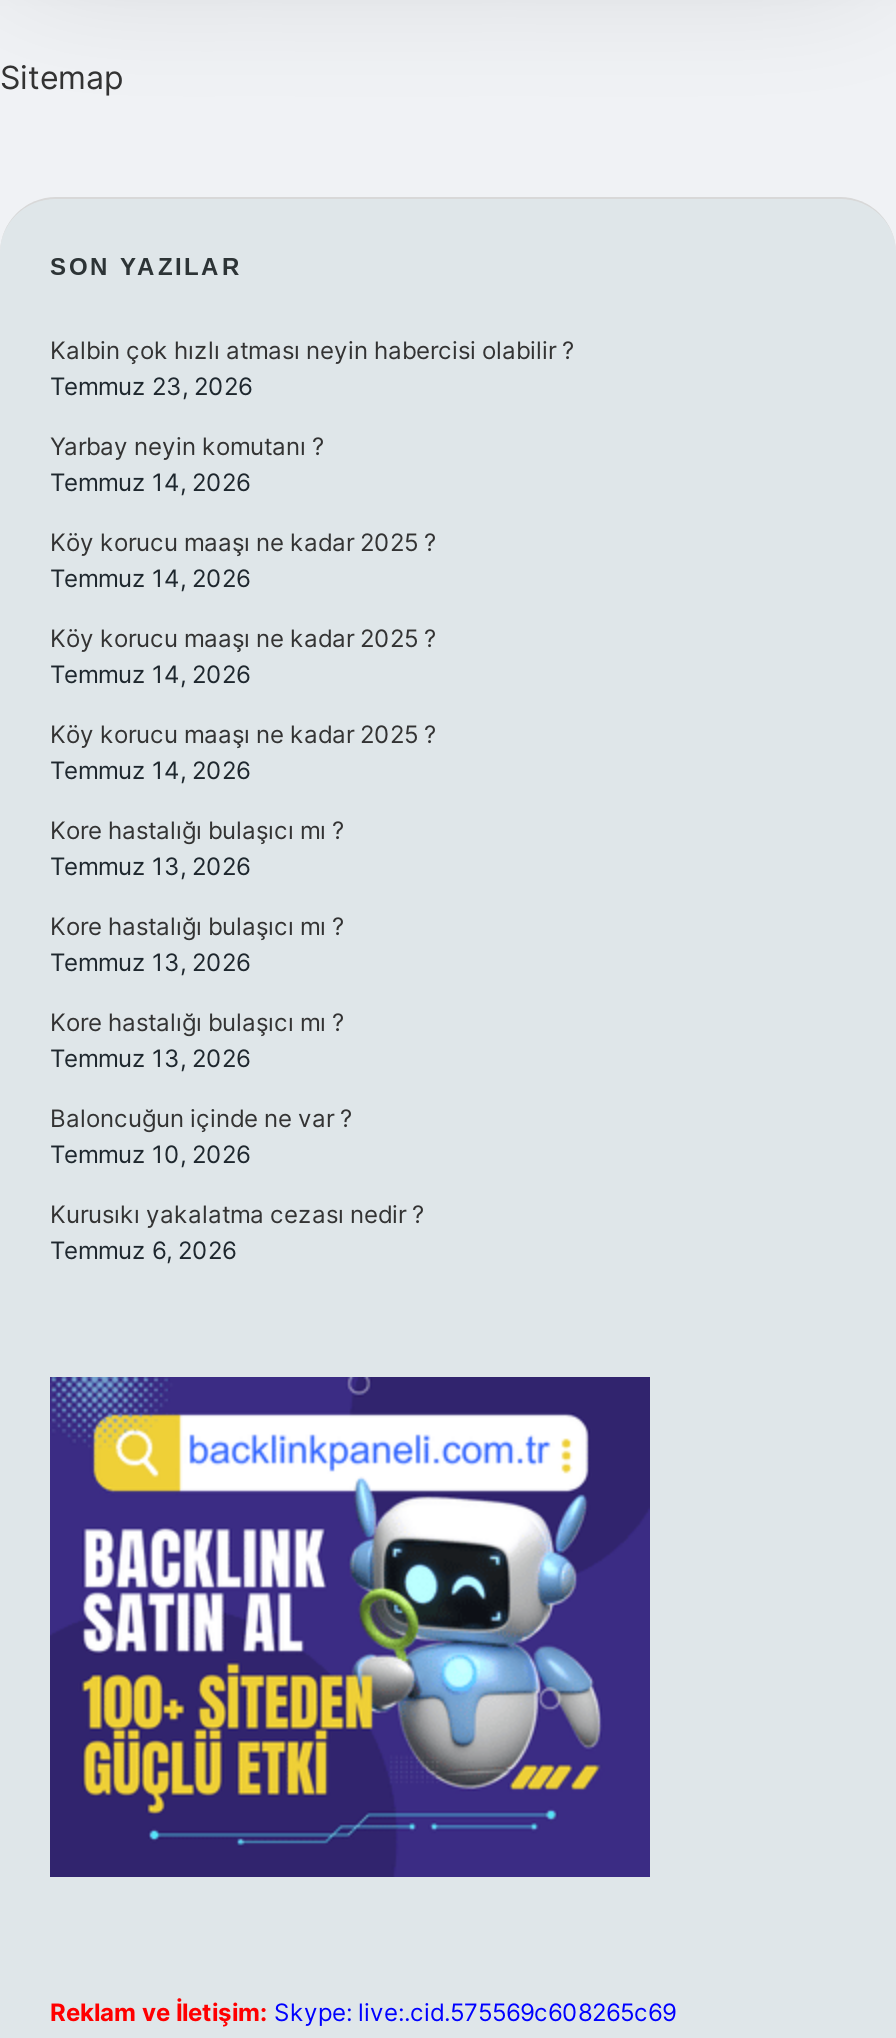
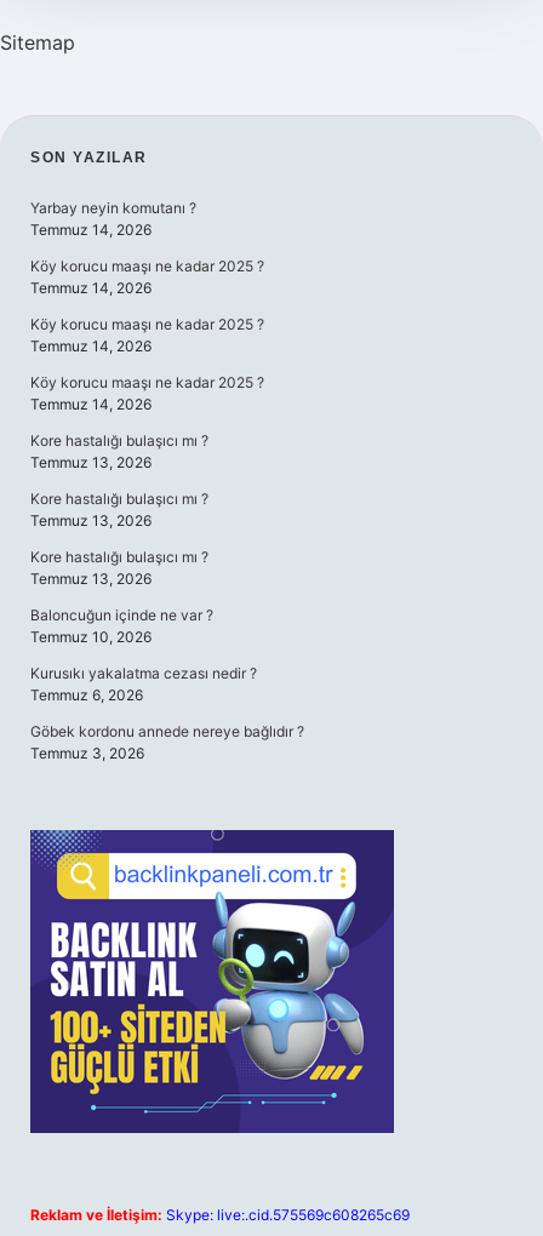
[50,335,574,401] Kalbin çok hızlı atması neyin habercisi olabilir ? | Temmuz 23, 2026 -> none
moved [50,431,436,1265] -> [30,199,264,704]: Yarbay neyin komutanı ? | Temmuz 14, 2026 | Köy korucu maaşı ne kadar 2025 ? | ... | Kurusıkı yakalatma cezası nedir ? | Temmuz 6, 2026
none -> [30,722,304,762] Göbek kordonu annede nereye bağlıdır ? | Temmuz 3, 2026

